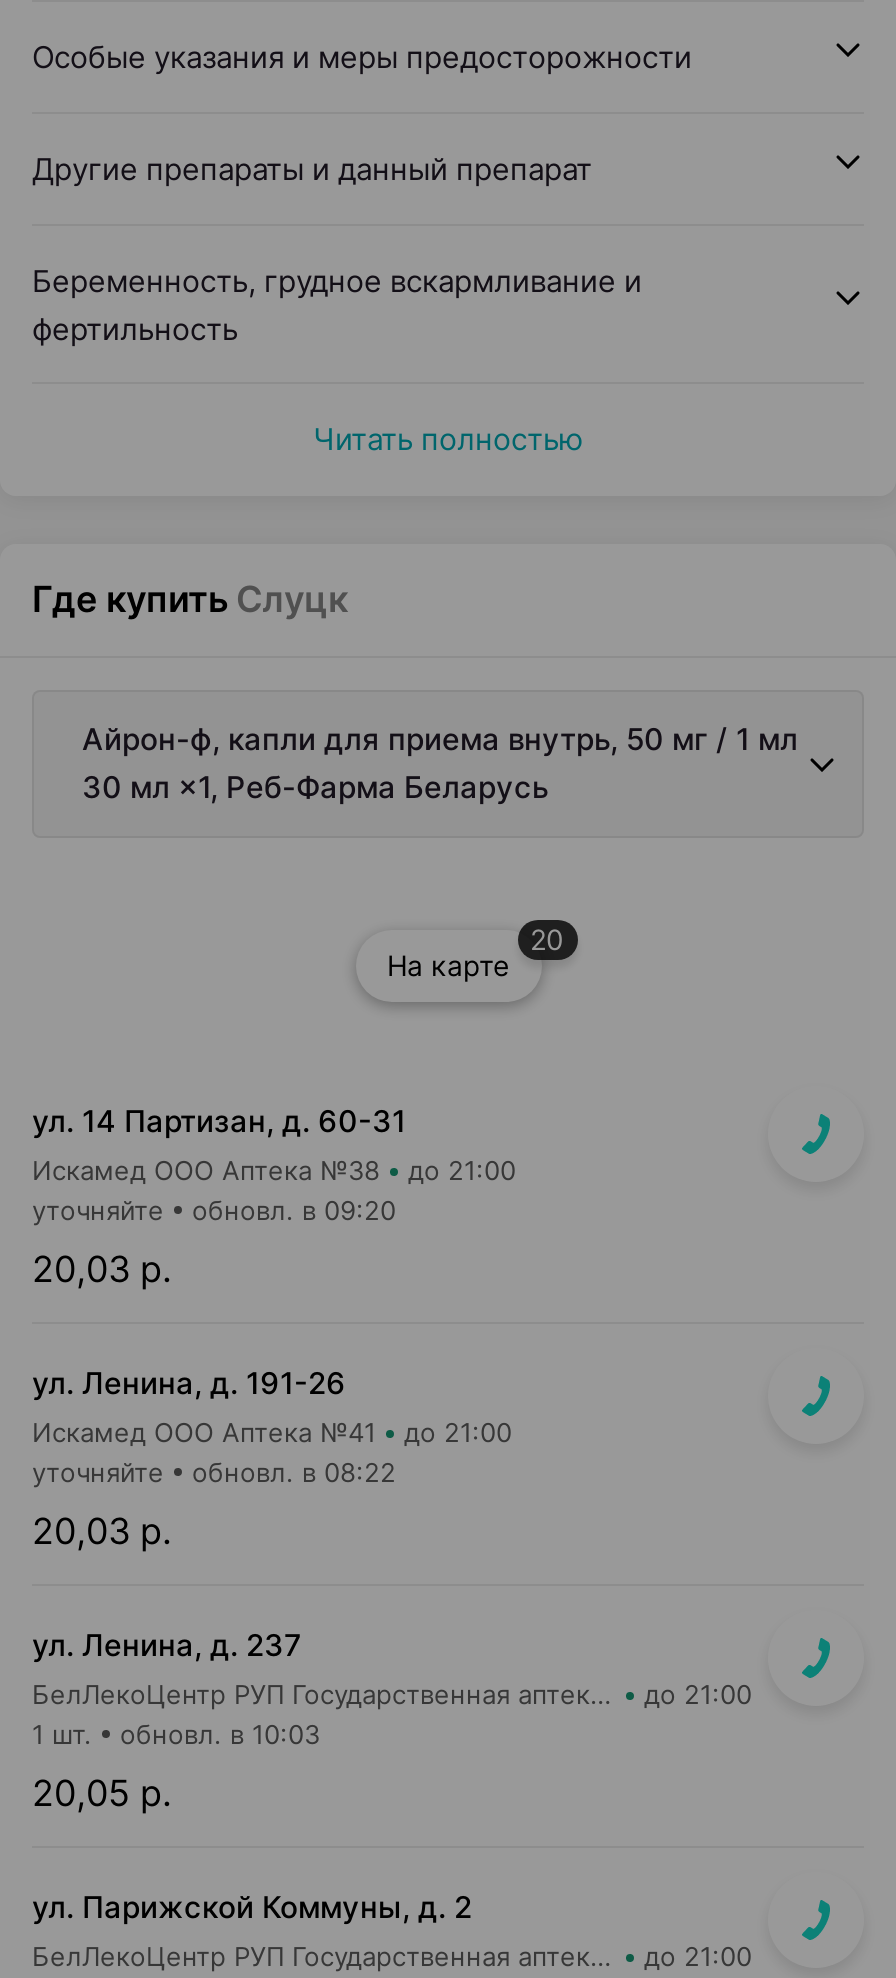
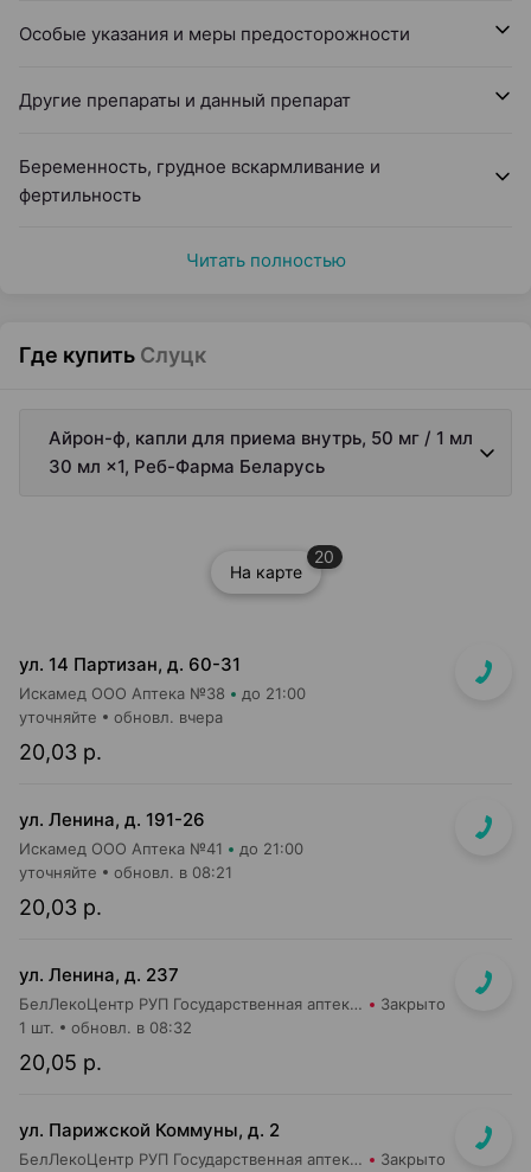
[192,1194,396,1226] обновл. в 09:20 -> [114,707,223,726] обновл. вчера
[32,1456,396,1488] уточняйте обновл. в 08:22 -> [19,863,232,882] уточняйте обновл. в 08:21
[644,1678,752,1710] до 21:00 -> [380,994,446,1013] Закрыто
[32,1718,320,1750] 1 шт. обновл. в 10:03 -> [19,1018,192,1037] 1 шт. обновл. в 08:32
[644,1940,752,1972] до 21:00 -> [380,1149,446,1168] Закрыто

